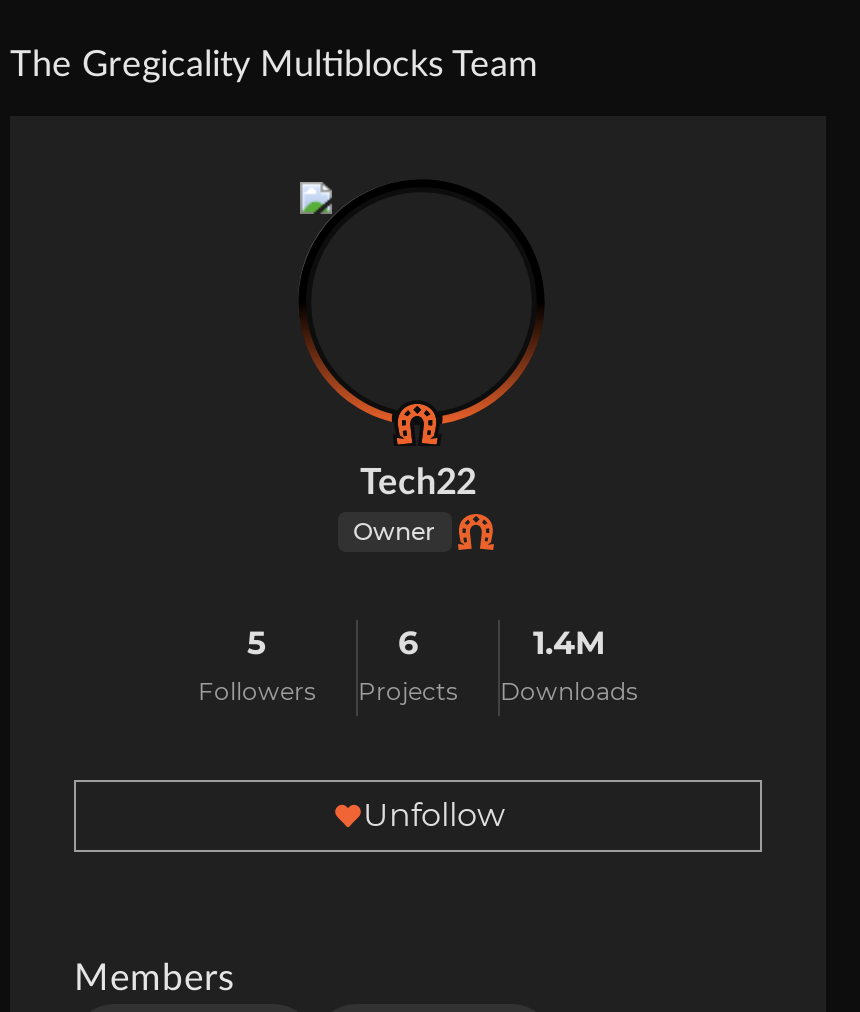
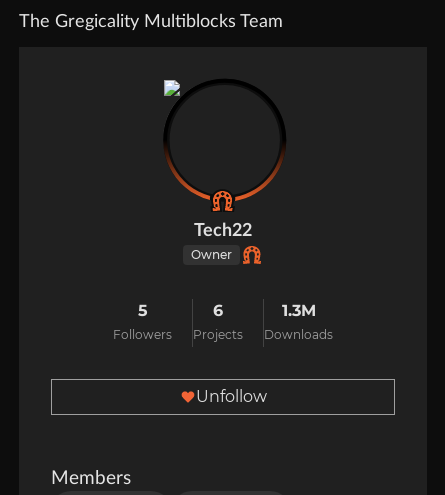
[533,625,605,663] 1.4M -> [281,301,315,320] 1.3M

